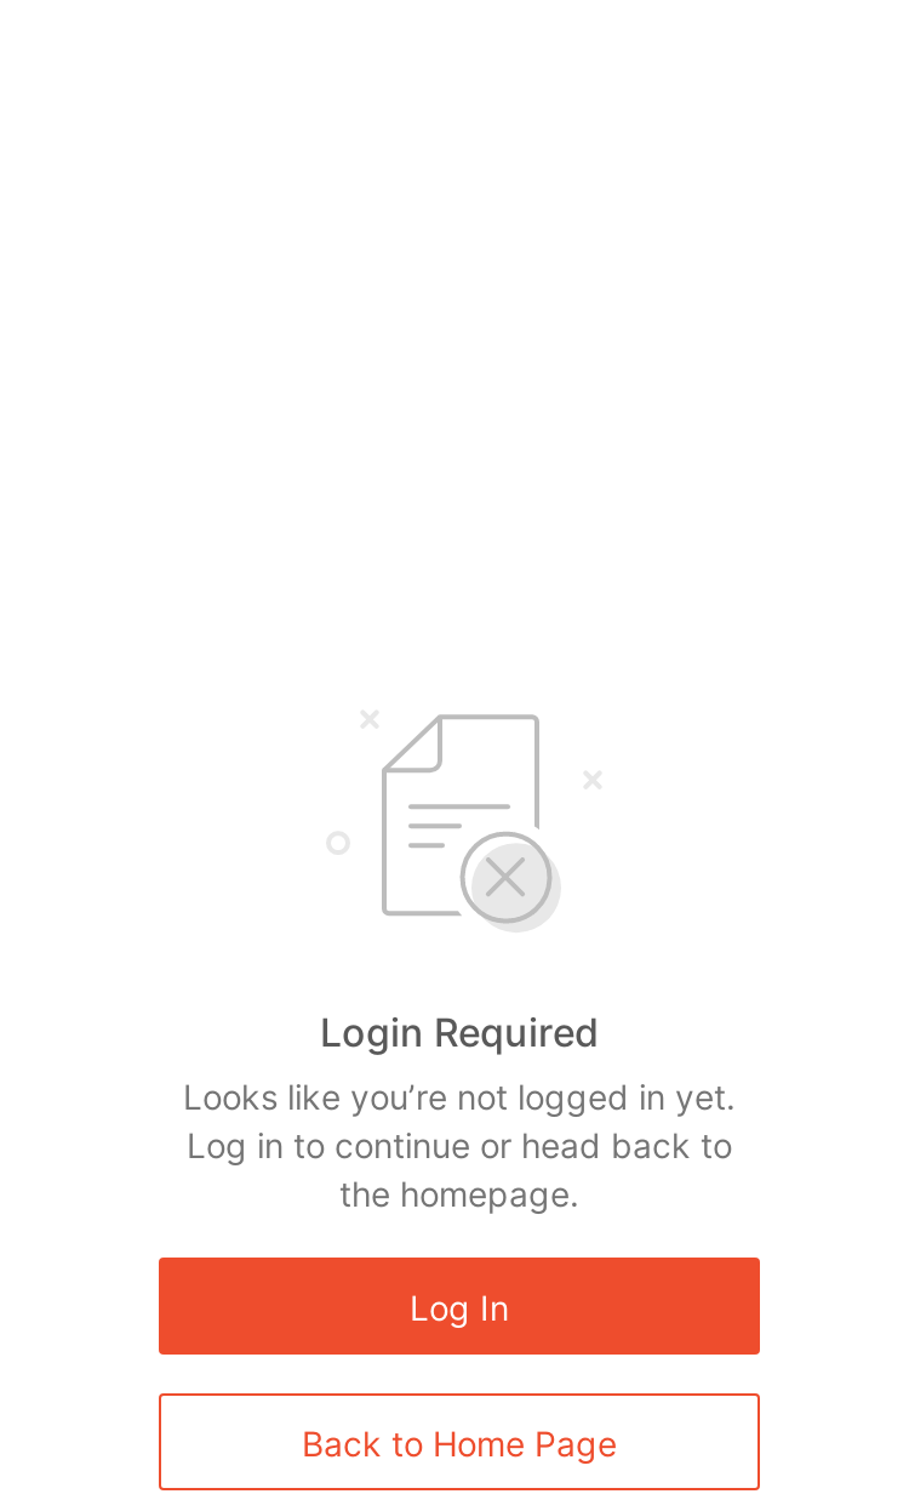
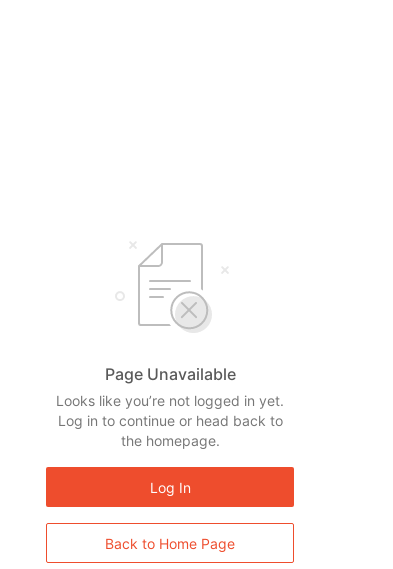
[320,1008,599,1056] Login Required -> [104,364,235,384] Page Unavailable

